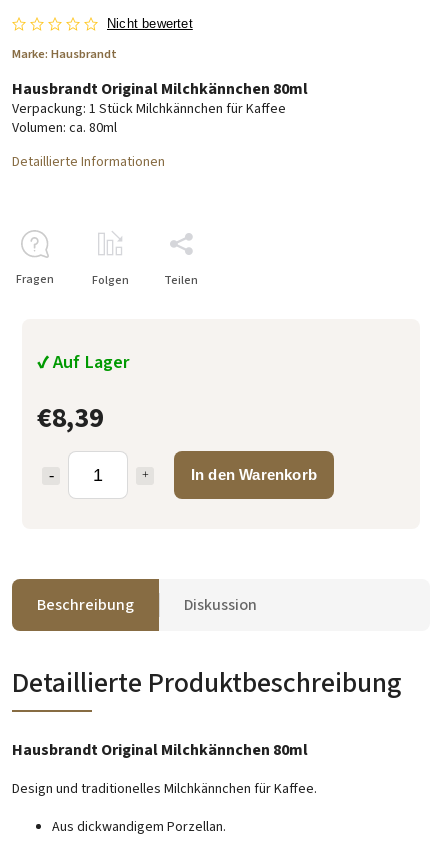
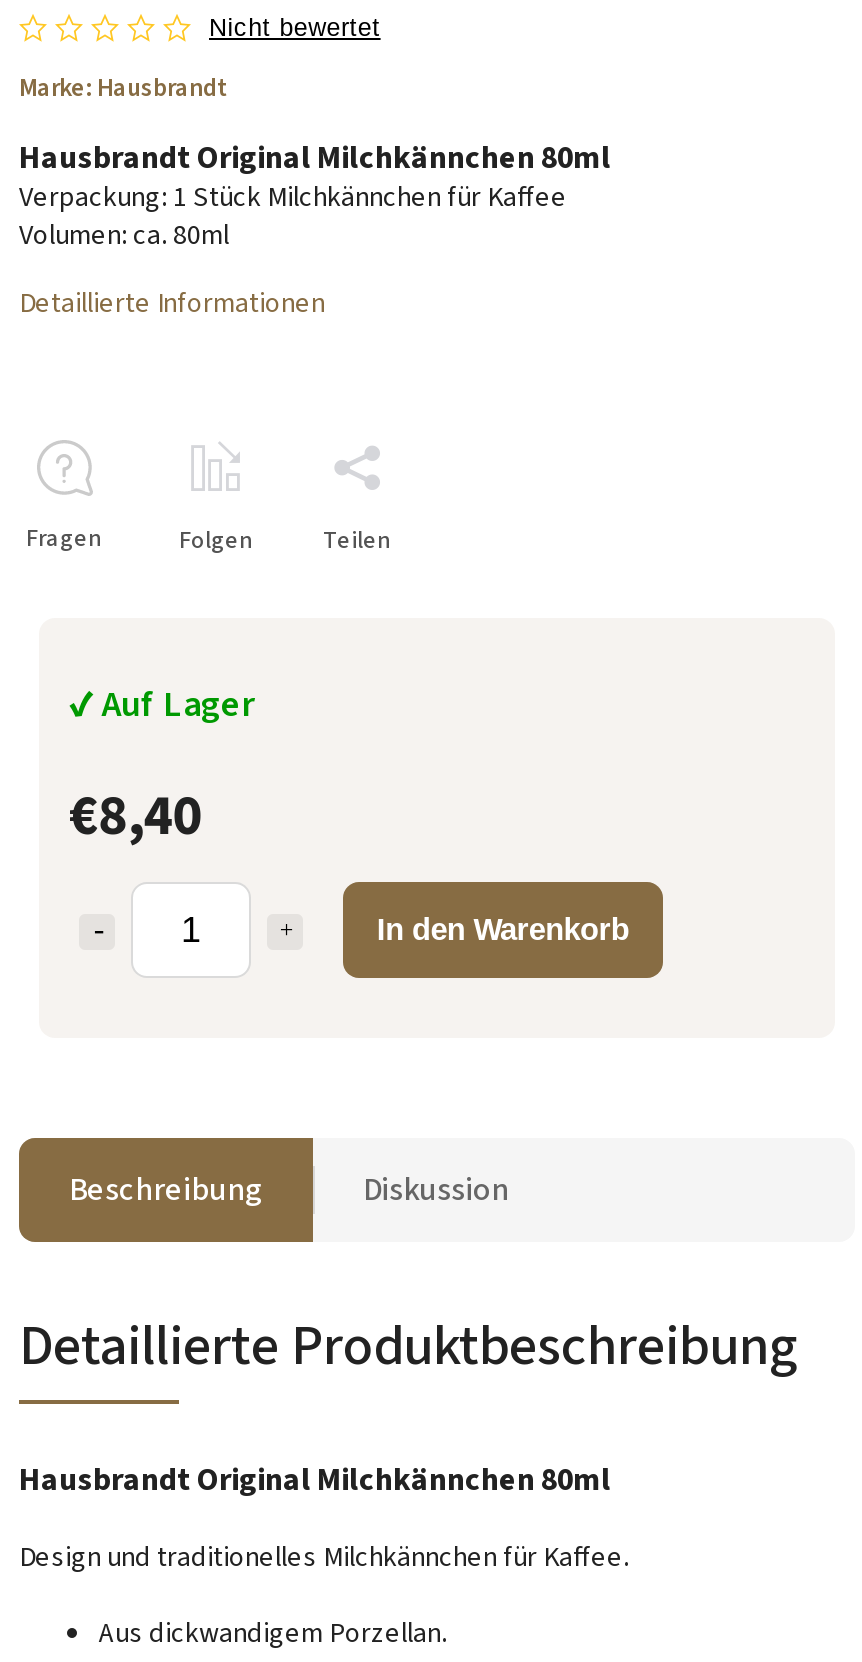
[37,397,103,437] €8,39 -> [69,775,202,855] €8,40

